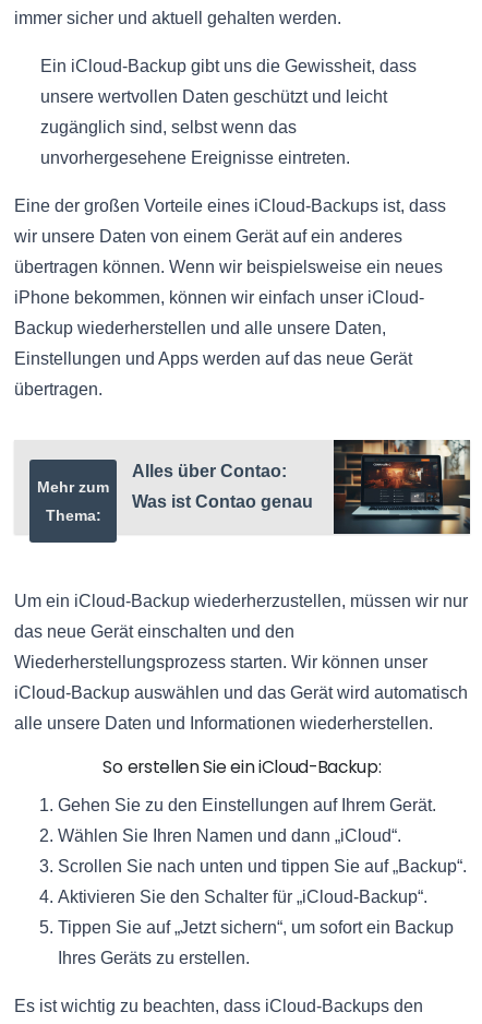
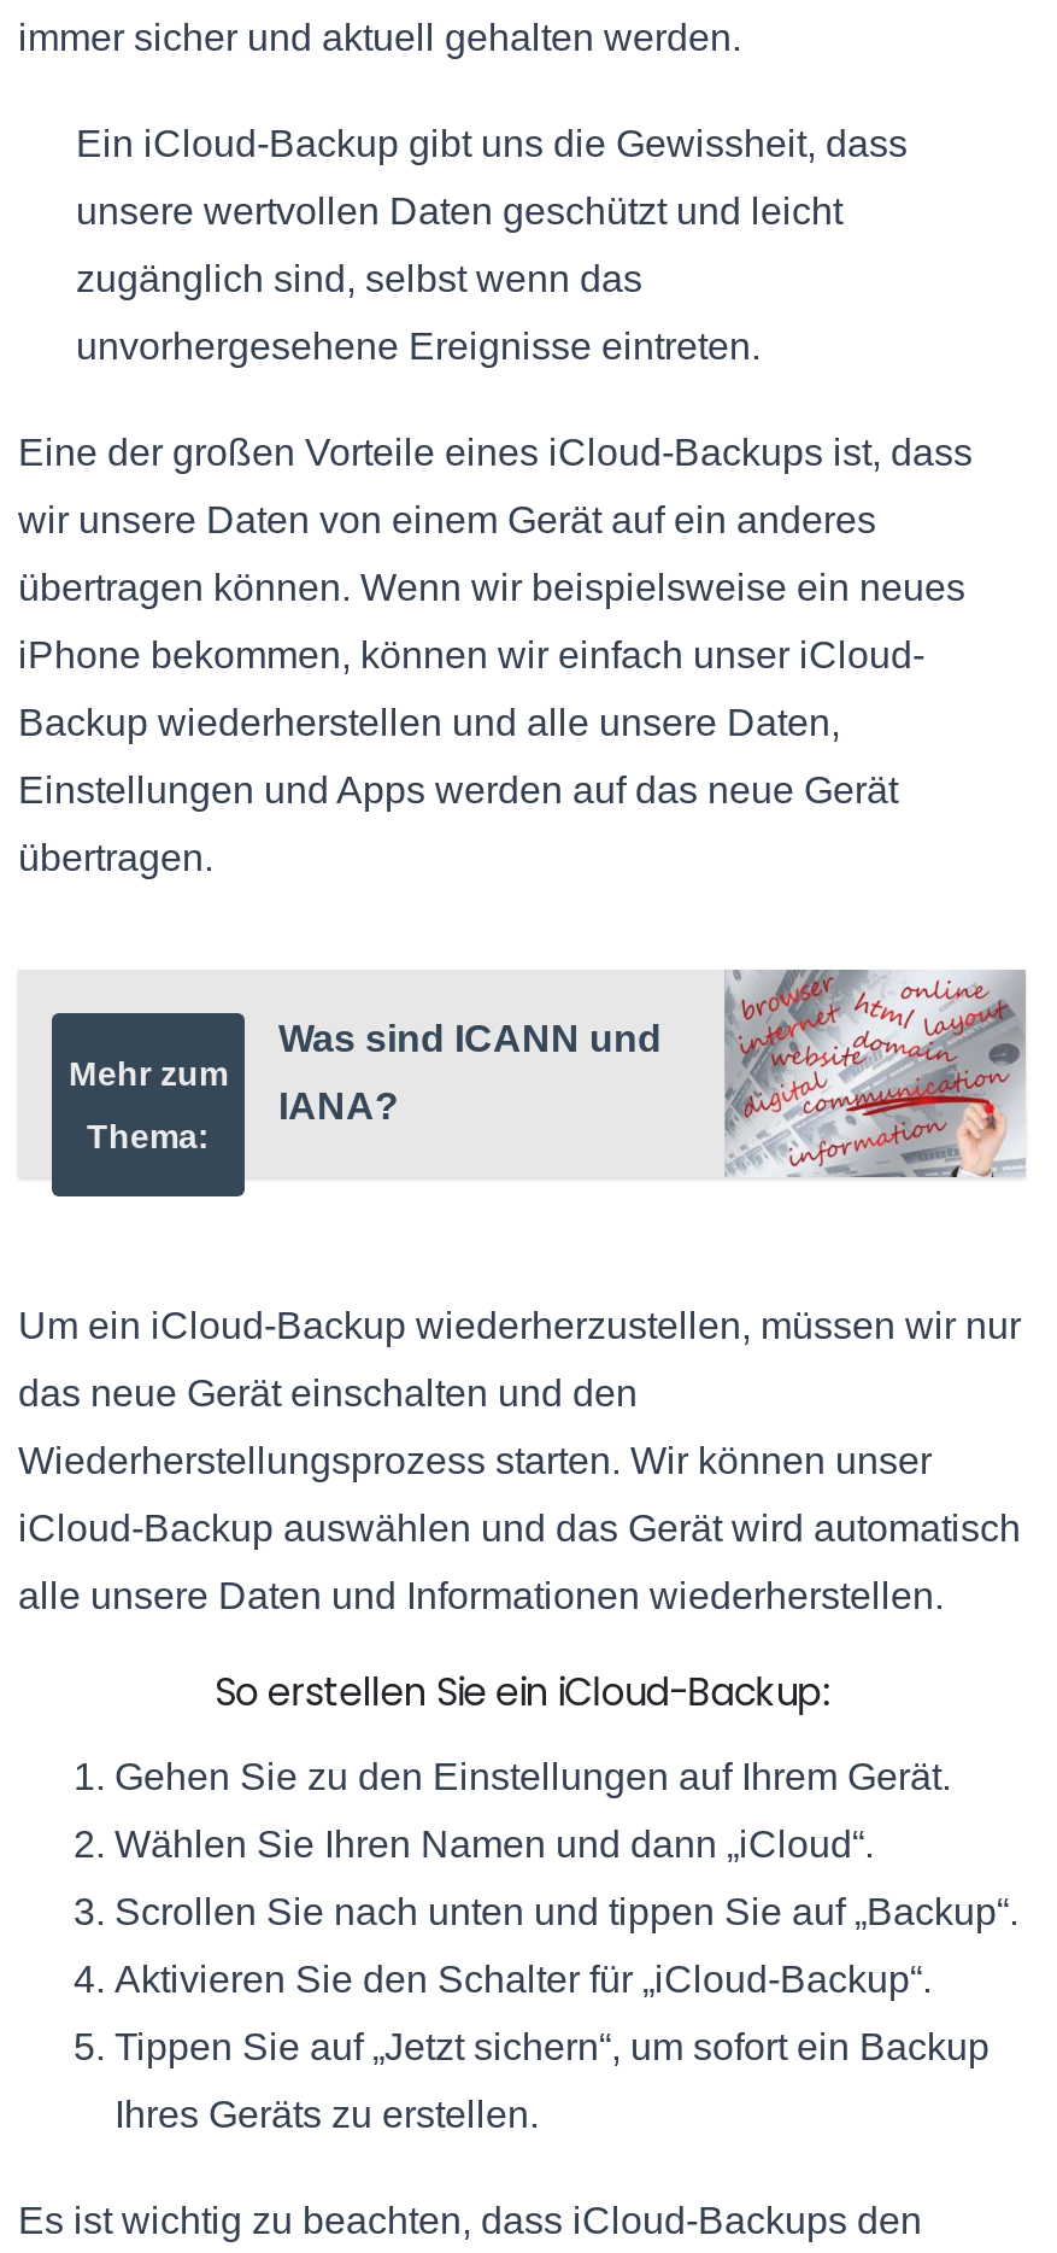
[333,439,471,535] [image] -> [724,967,1026,1180] [image]
[132,462,287,481] Alles über Contao: -> [278,1019,662,1060] Was sind ICANN und
[132,493,313,511] Was ist Contao genau -> [278,1086,399,1127] IANA?

